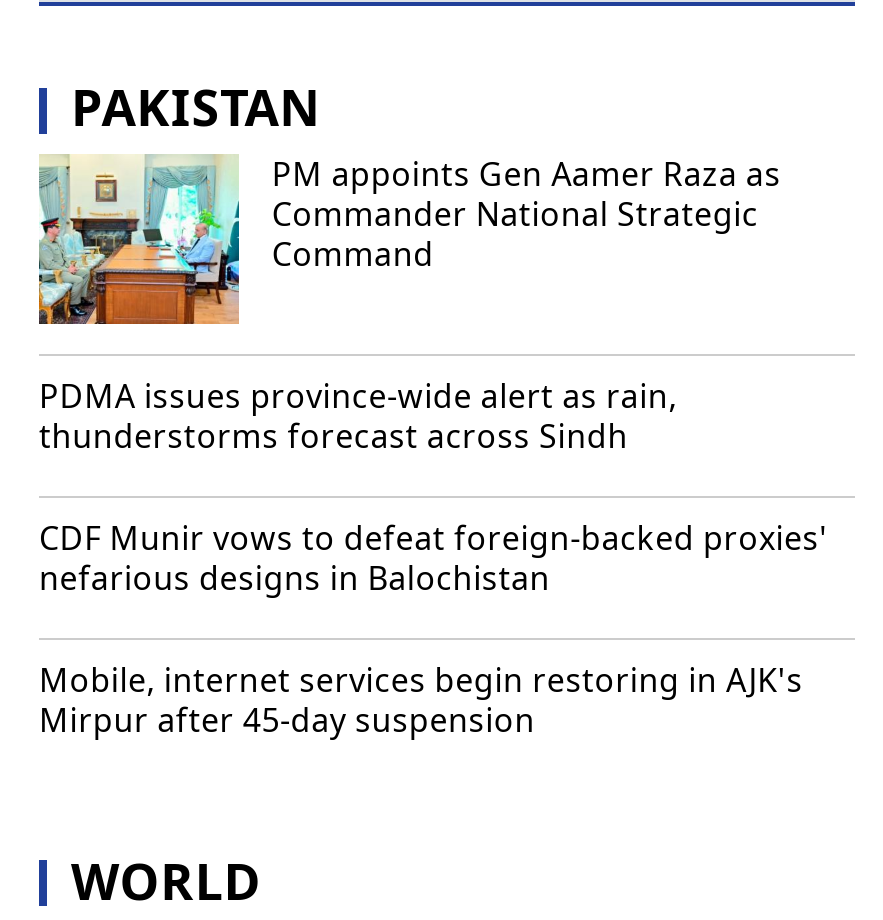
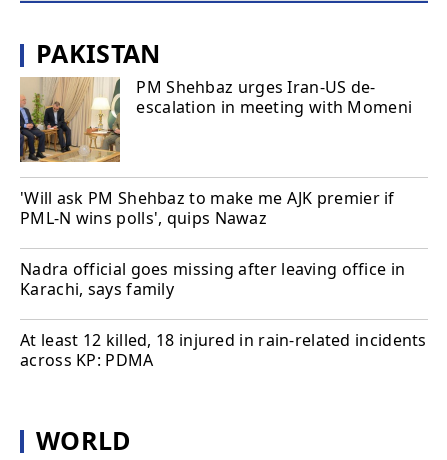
[37,151,781,326] [image] | PM appoints Gen Aamer Raza as | Commander National Strategic | Command -> [19,76,412,163] [image] | PM Shehbaz urges Iran-US de- | escalation in meeting with Momeni
[39,373,677,457] PDMA issues province-wide alert as rain, | thunderstorms forecast across Sindh -> [20,187,395,229] 'Will ask PM Shehbaz to make me AJK premier if | PML-N wins polls', quips Nawaz
[39,515,828,599] CDF Munir vows to defeat foreign-backed proxies' | nefarious designs in Balochistan -> [20,258,405,300] Nadra official goes missing after leaving office in | Karachi, says family
[39,657,803,741] Mobile, internet services begin restoring in AJK's | Mirpur after 45-day suspension -> [20,329,427,371] At least 12 killed, 18 injured in rain-related incidents | across KP: PDMA

